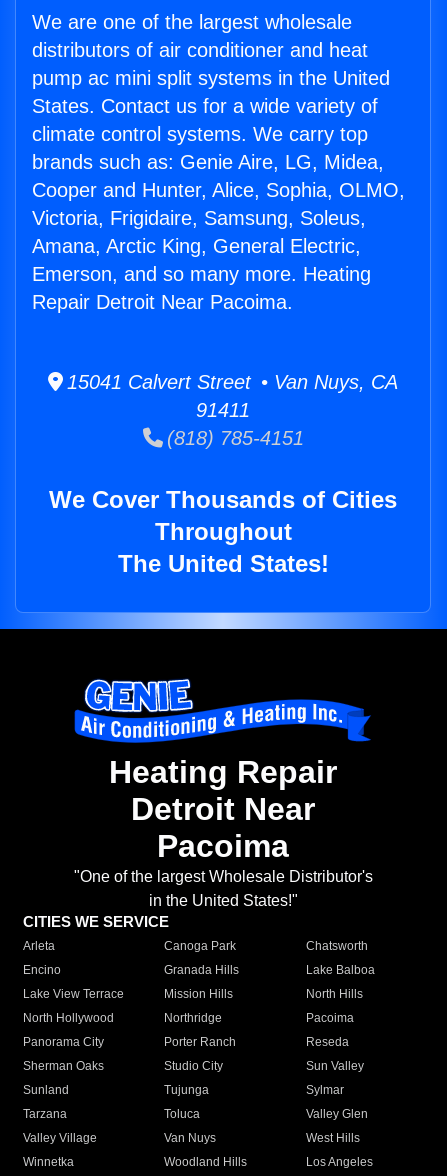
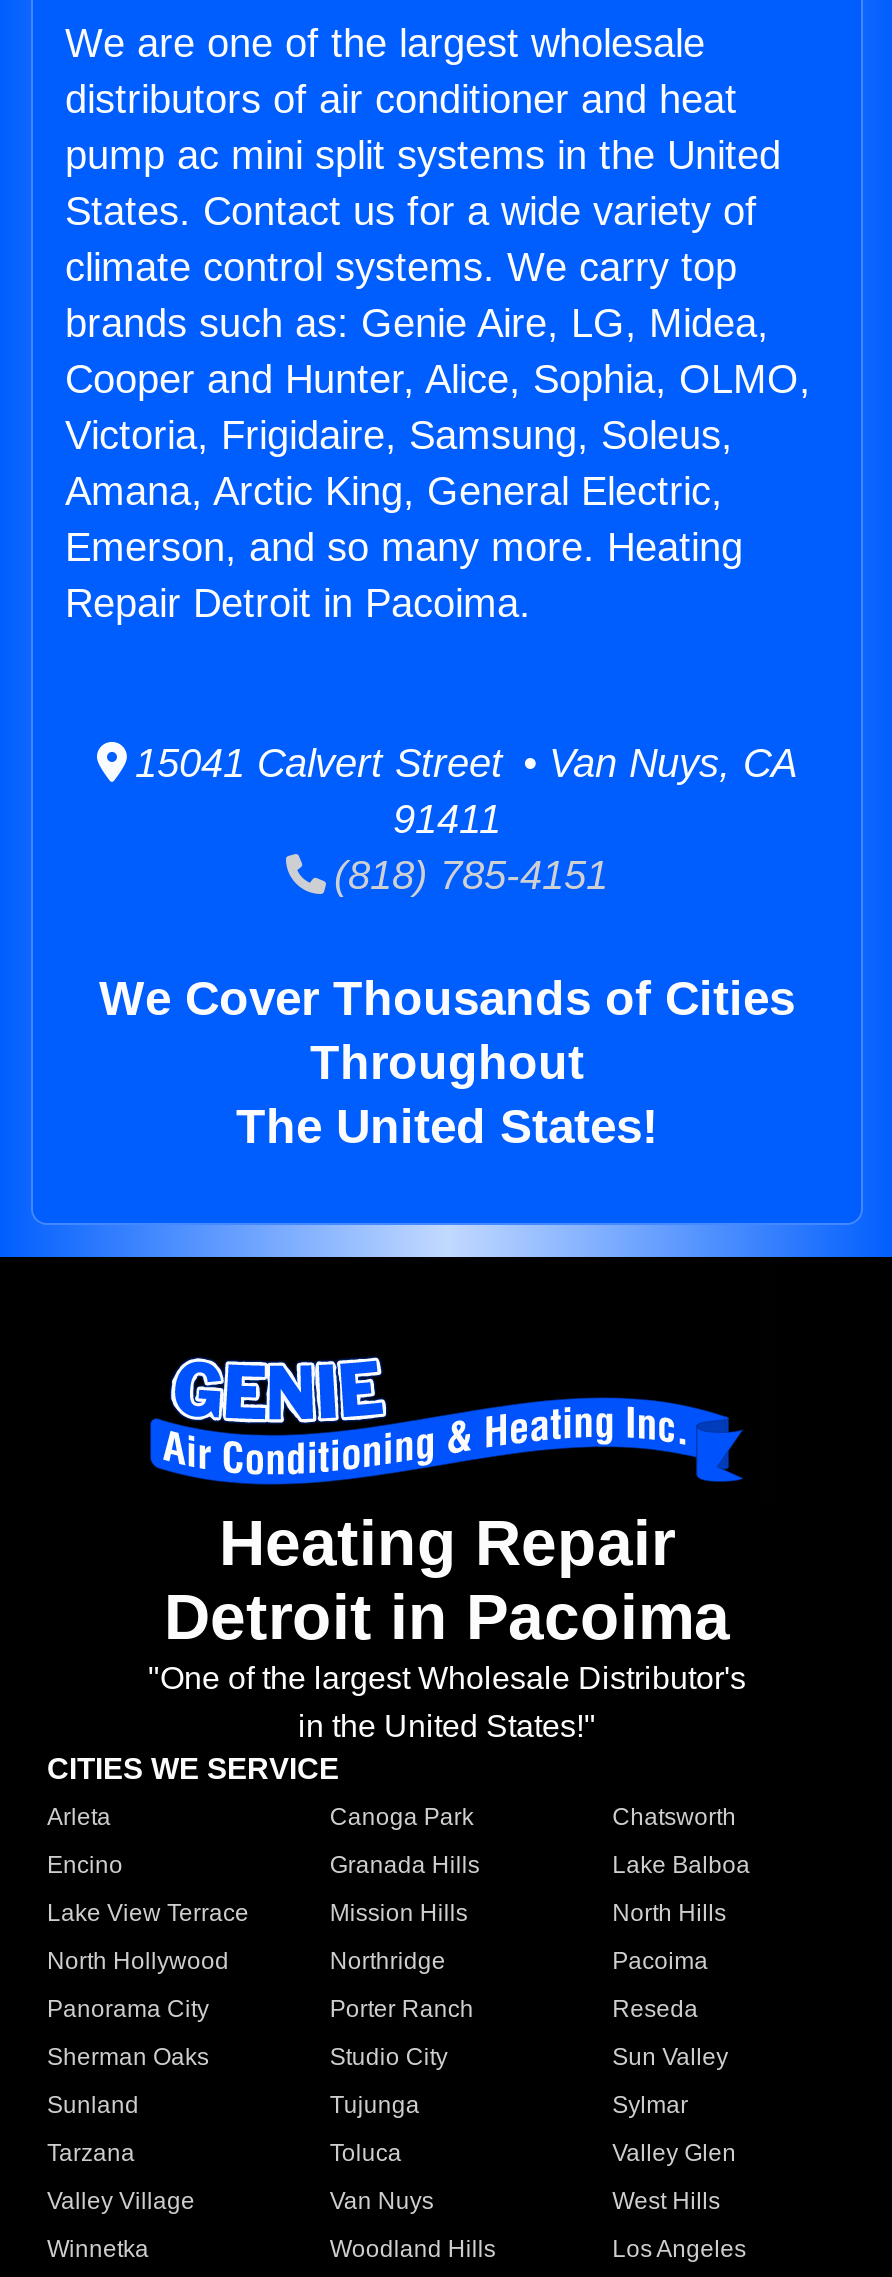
[32,291,293,313] Repair Detroit Near Pacoima. -> [65,581,531,625] Repair Detroit in Pacoima.
[131,791,315,864] Detroit Near | Pacoima -> [164,1582,730,1654] Detroit in Pacoima

